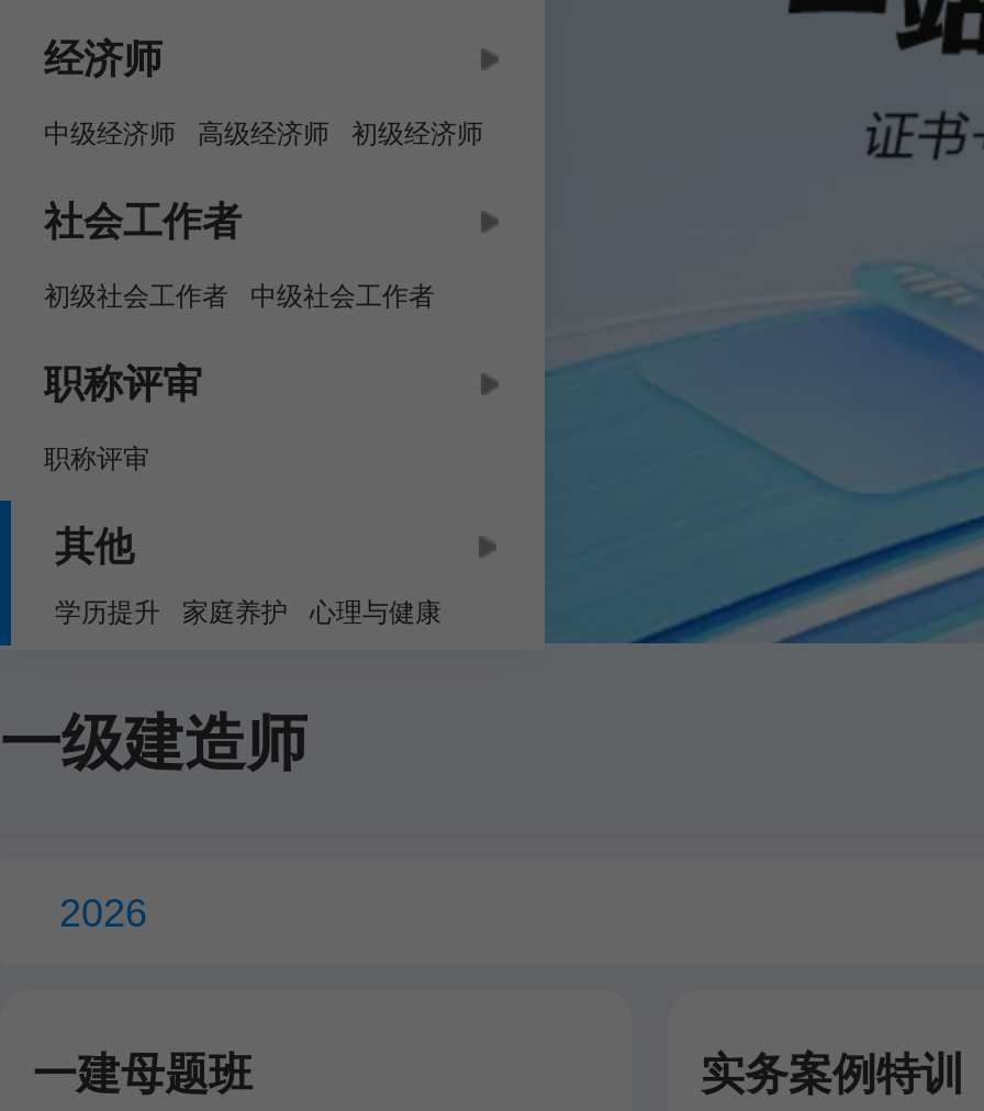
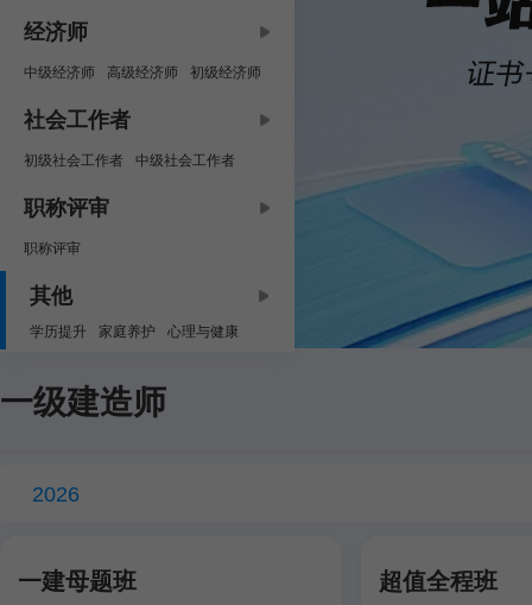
[701,1050,964,1098] 实务案例特训 -> [379,568,498,594] 超值全程班

